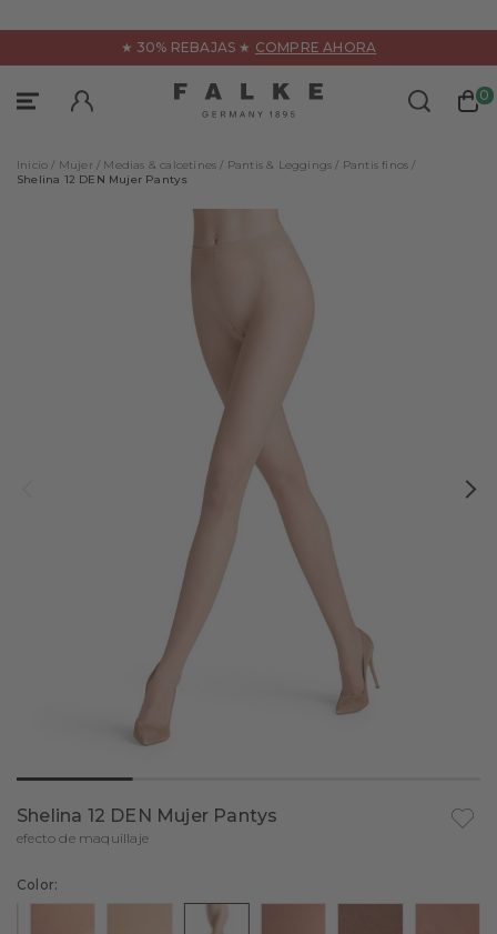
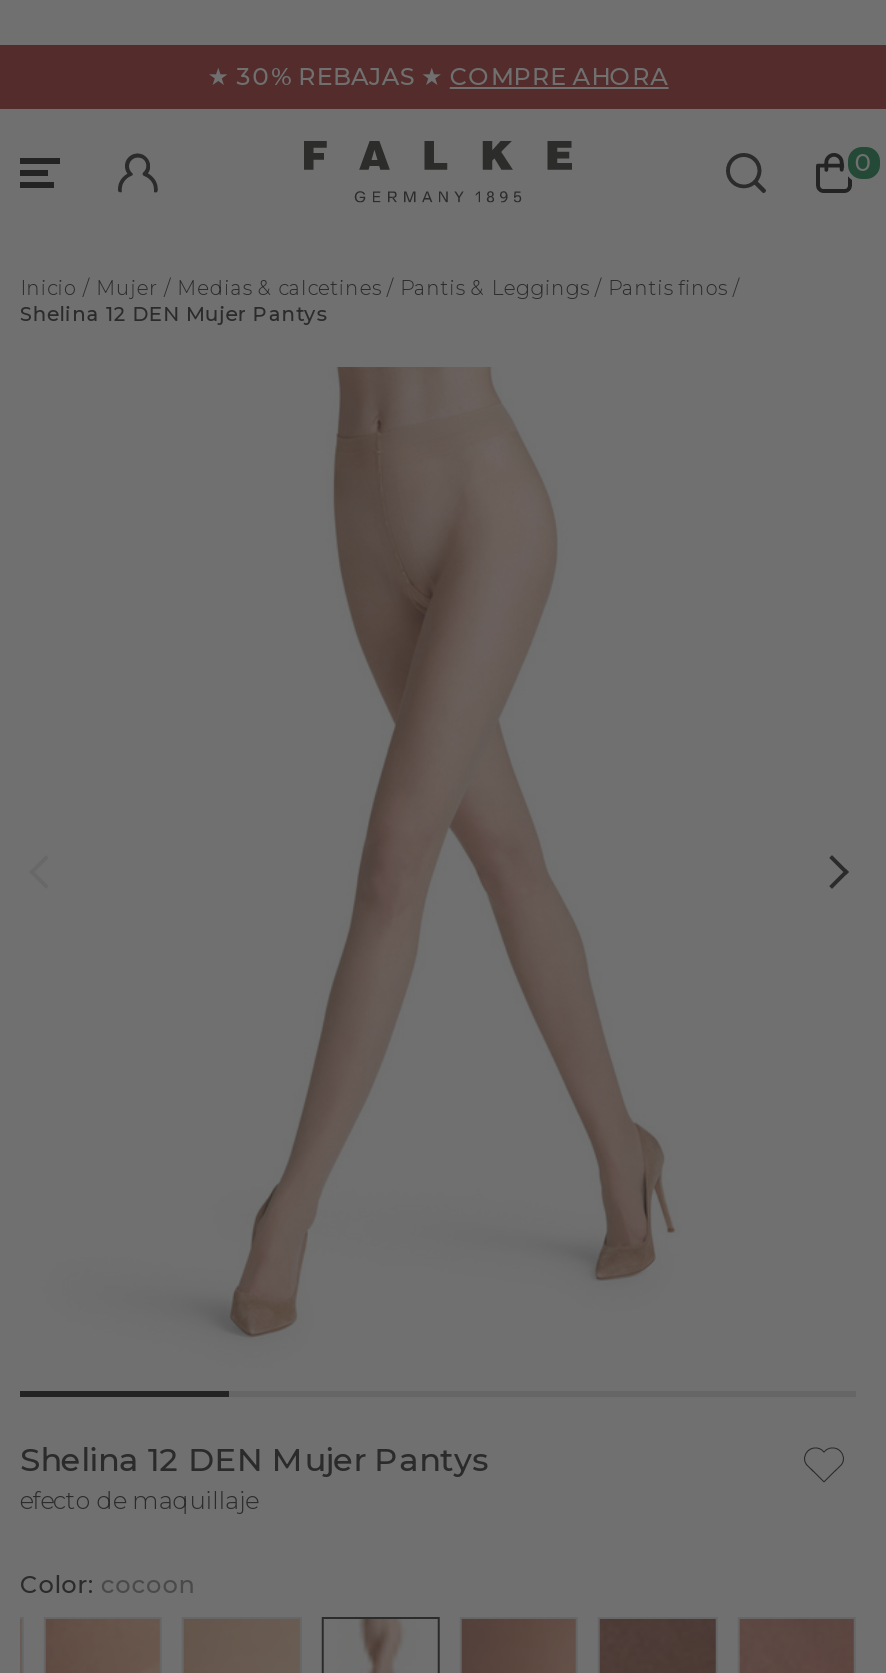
[17,876,58,893] Color: -> [20,1569,195,1599] Color: cocoon

